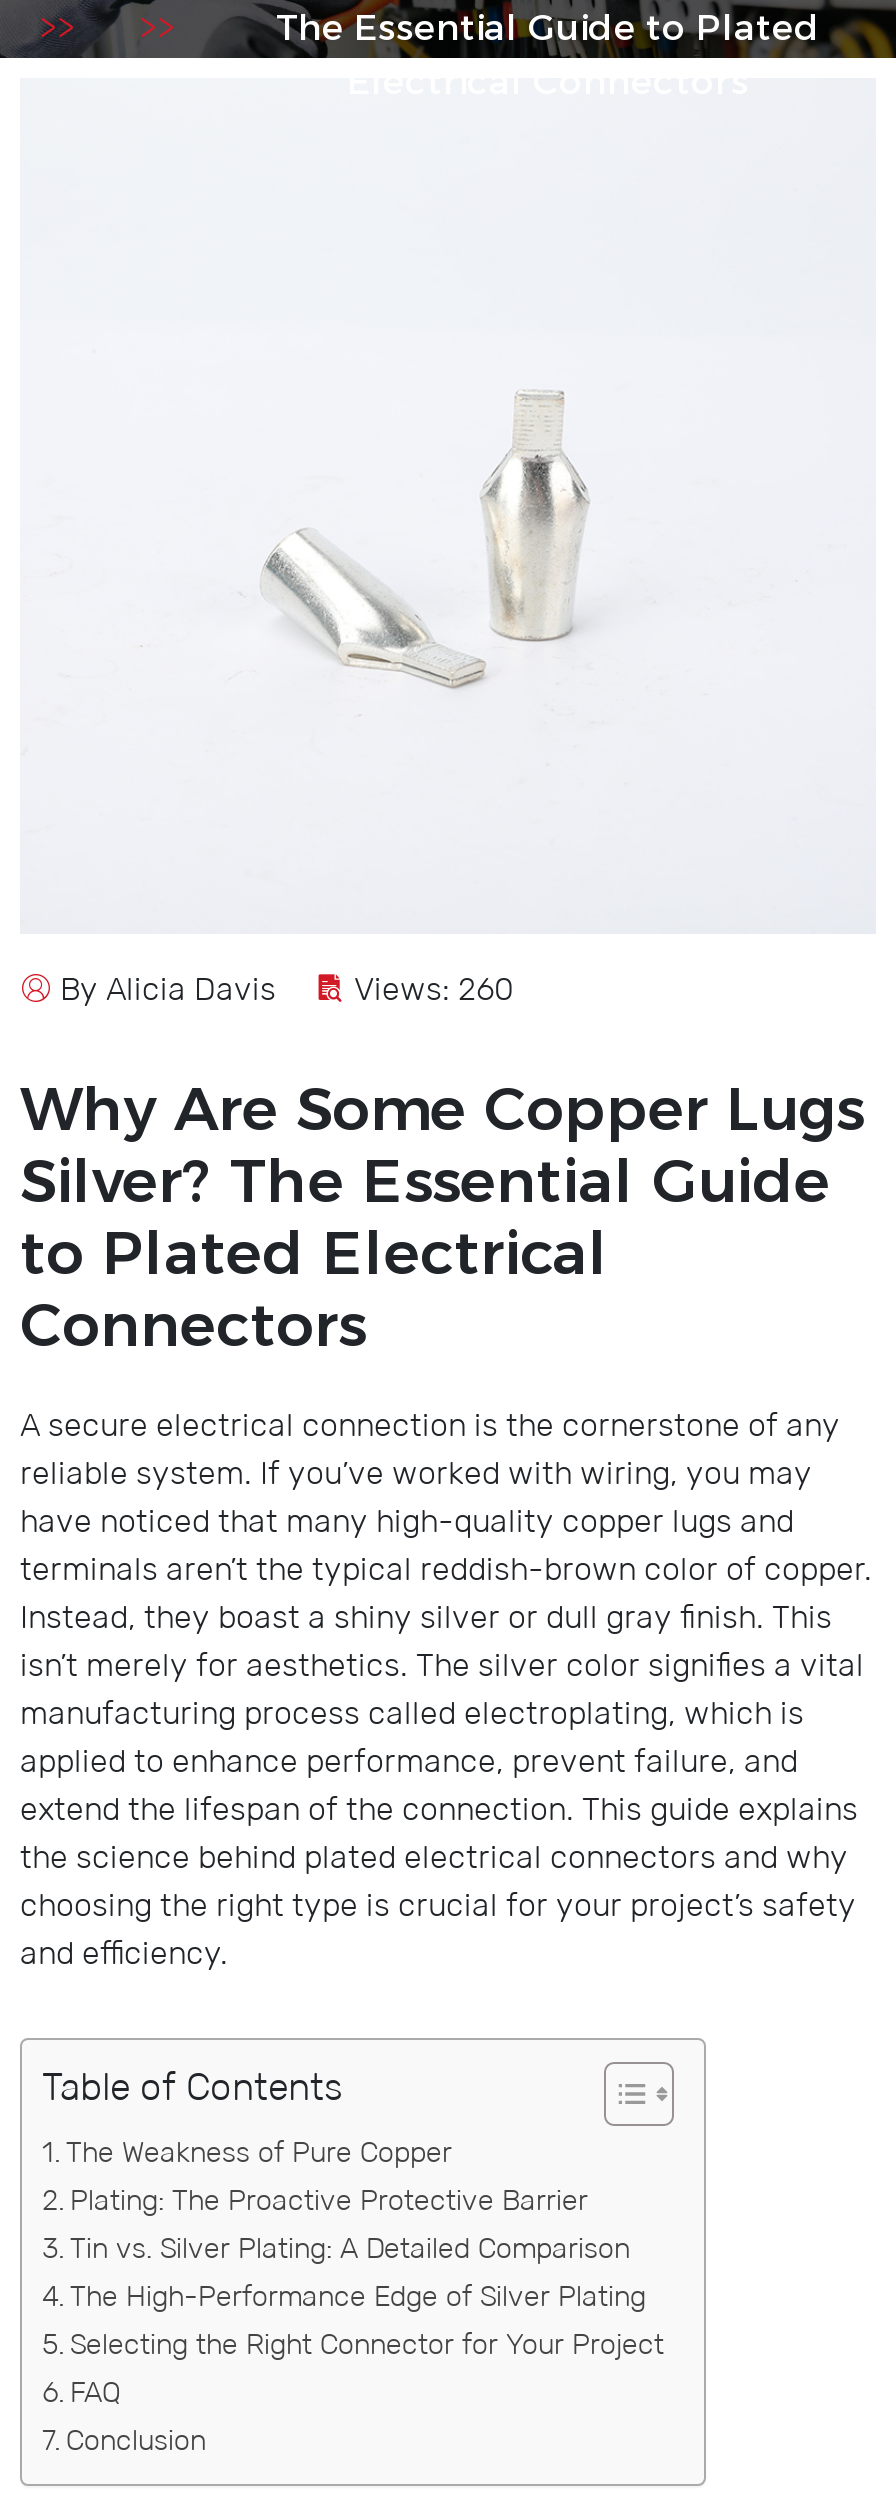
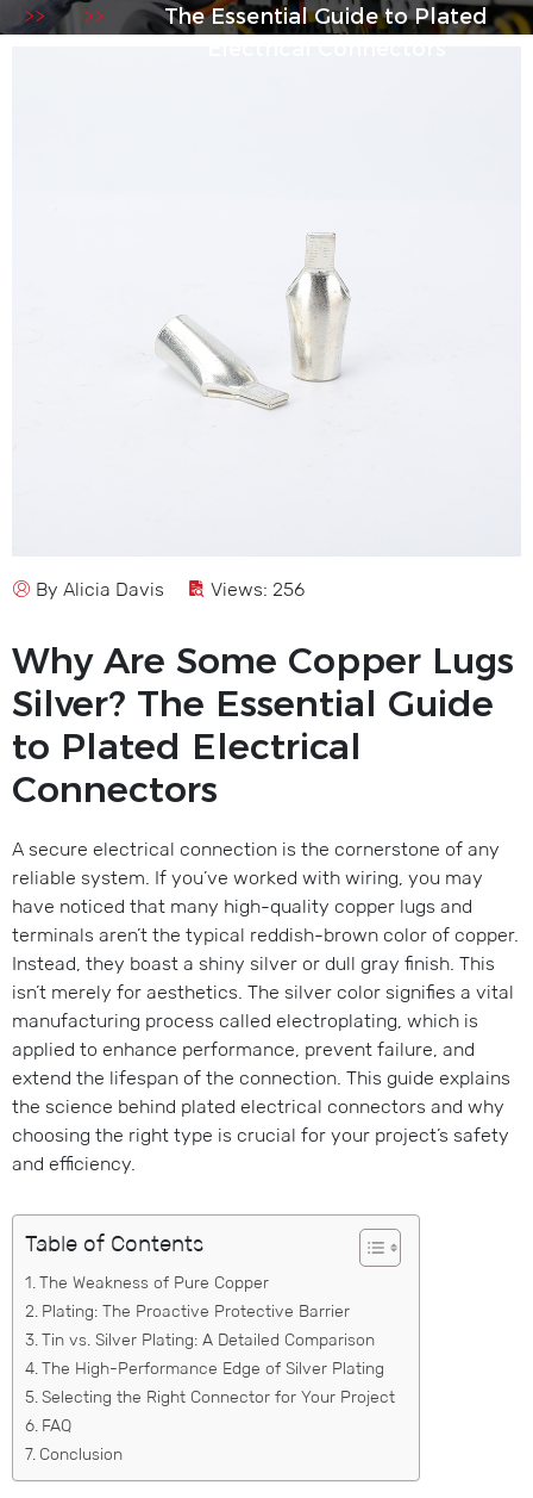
[52,971,514,1009] By Alicia Davis Views: 260 -> [31,578,305,601] By Alicia Davis Views: 256

